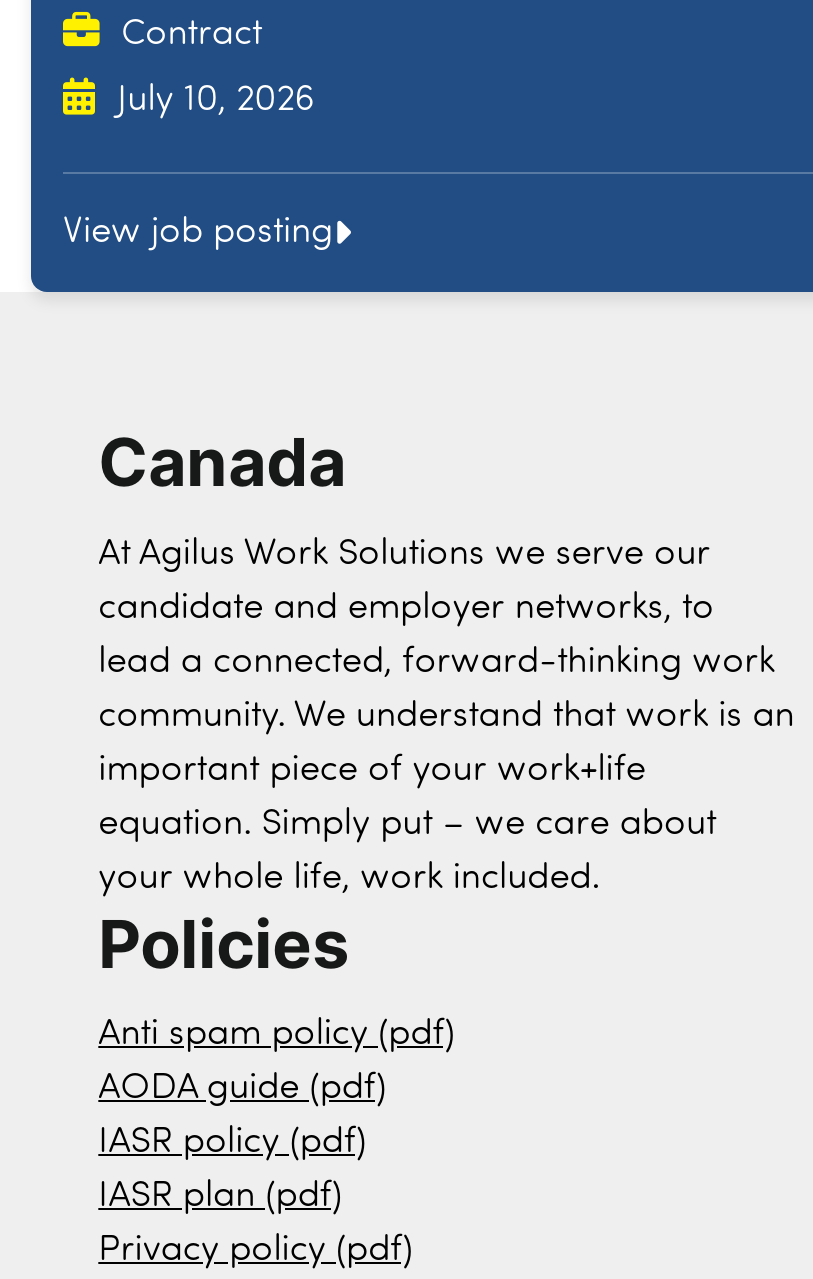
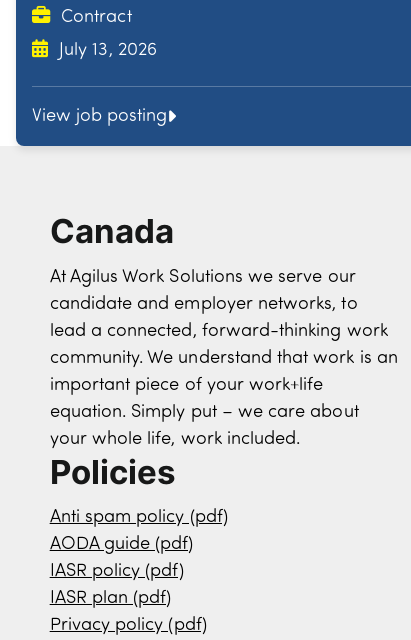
[107,82,315,120] July 10, 2026 -> [54,41,157,60] July 13, 2026

